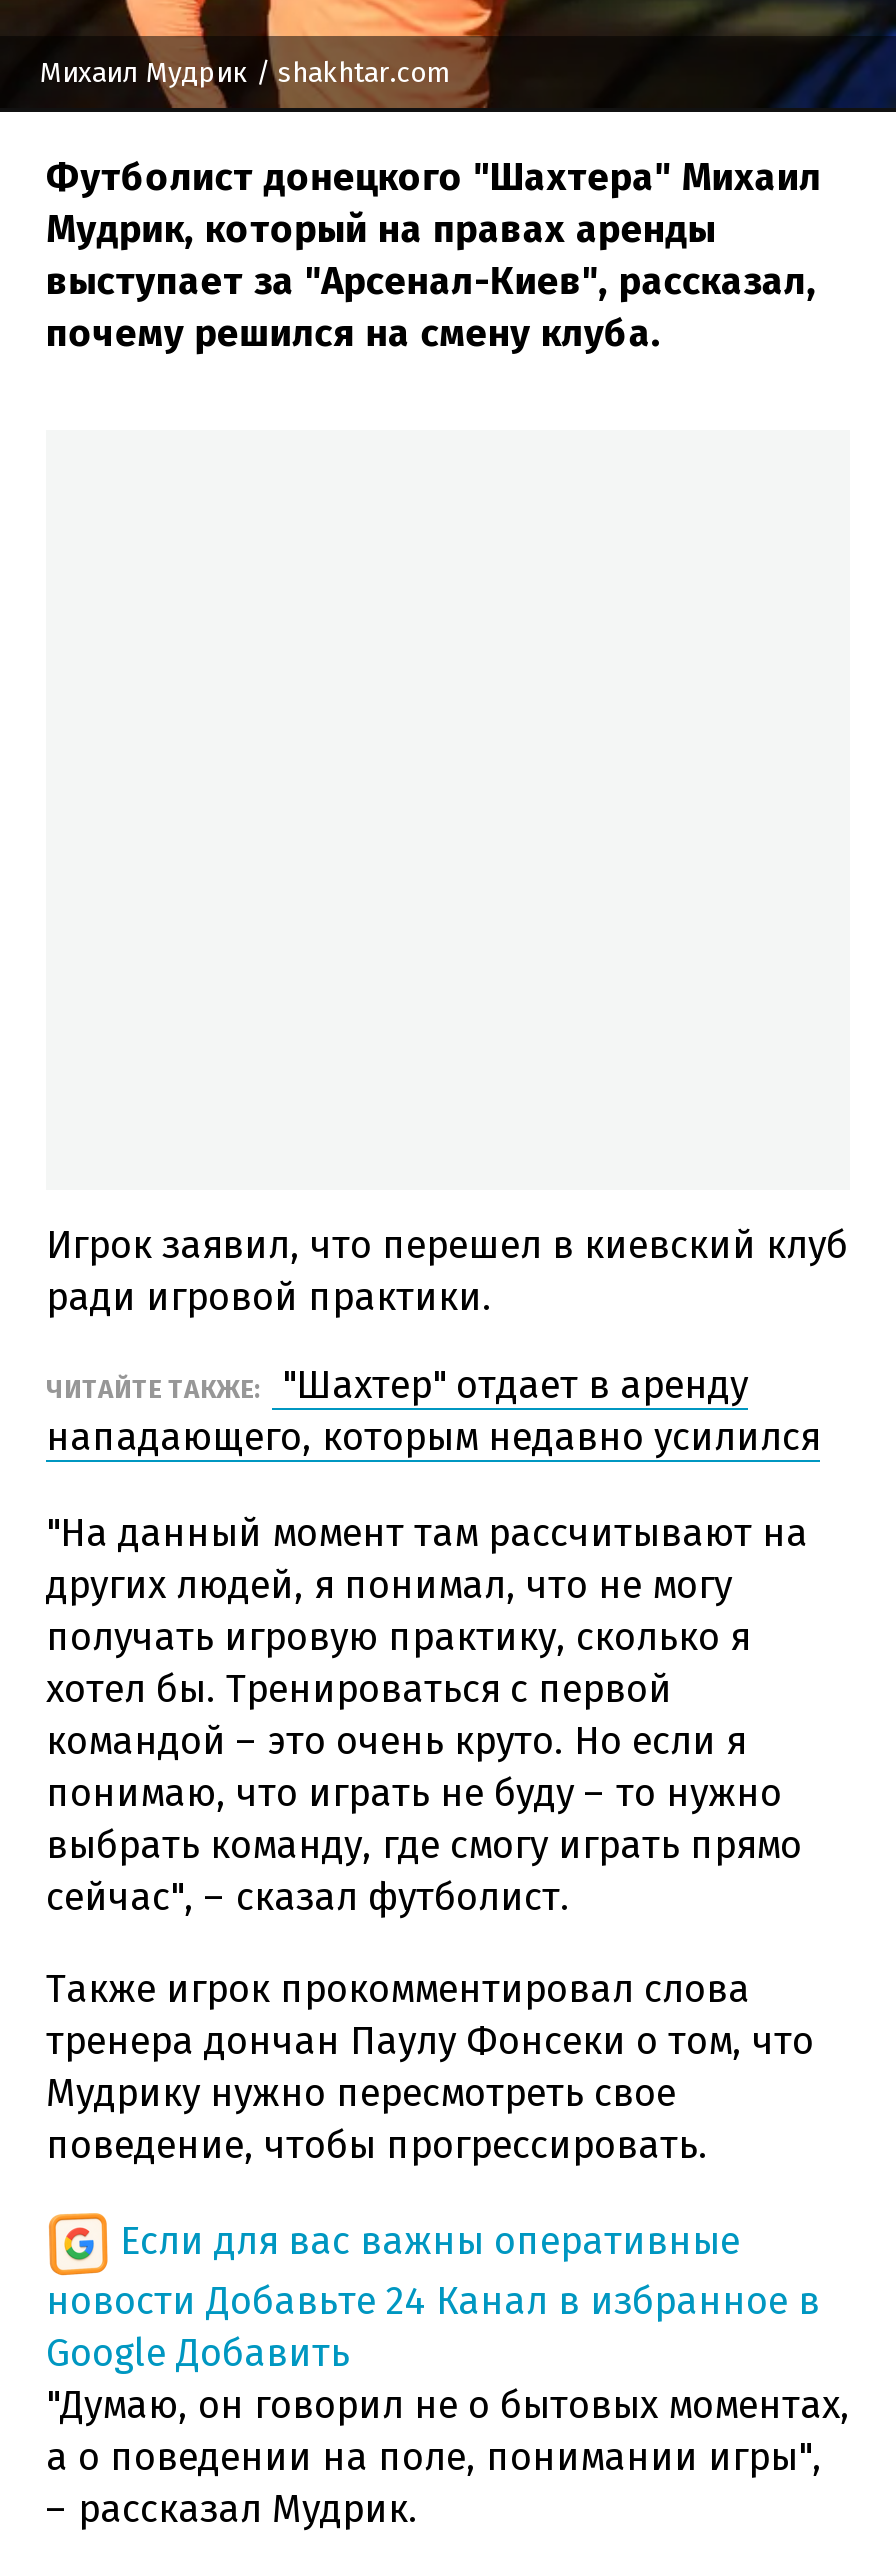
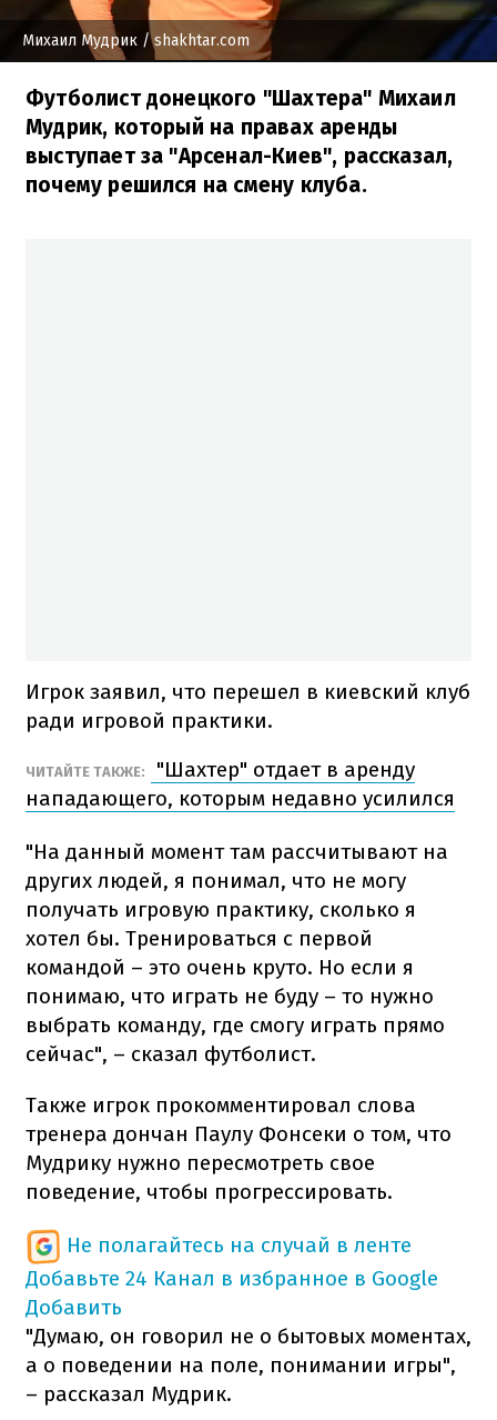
[46,2217,820,2375] Если для вас важны оперативные | новости Добавьте 24 Канал в избранное в | Google Добавить -> [26,1232,438,1320] Не полагайтесь на случай в ленте | Добавьте 24 Канал в избранное в Google | Добавить

